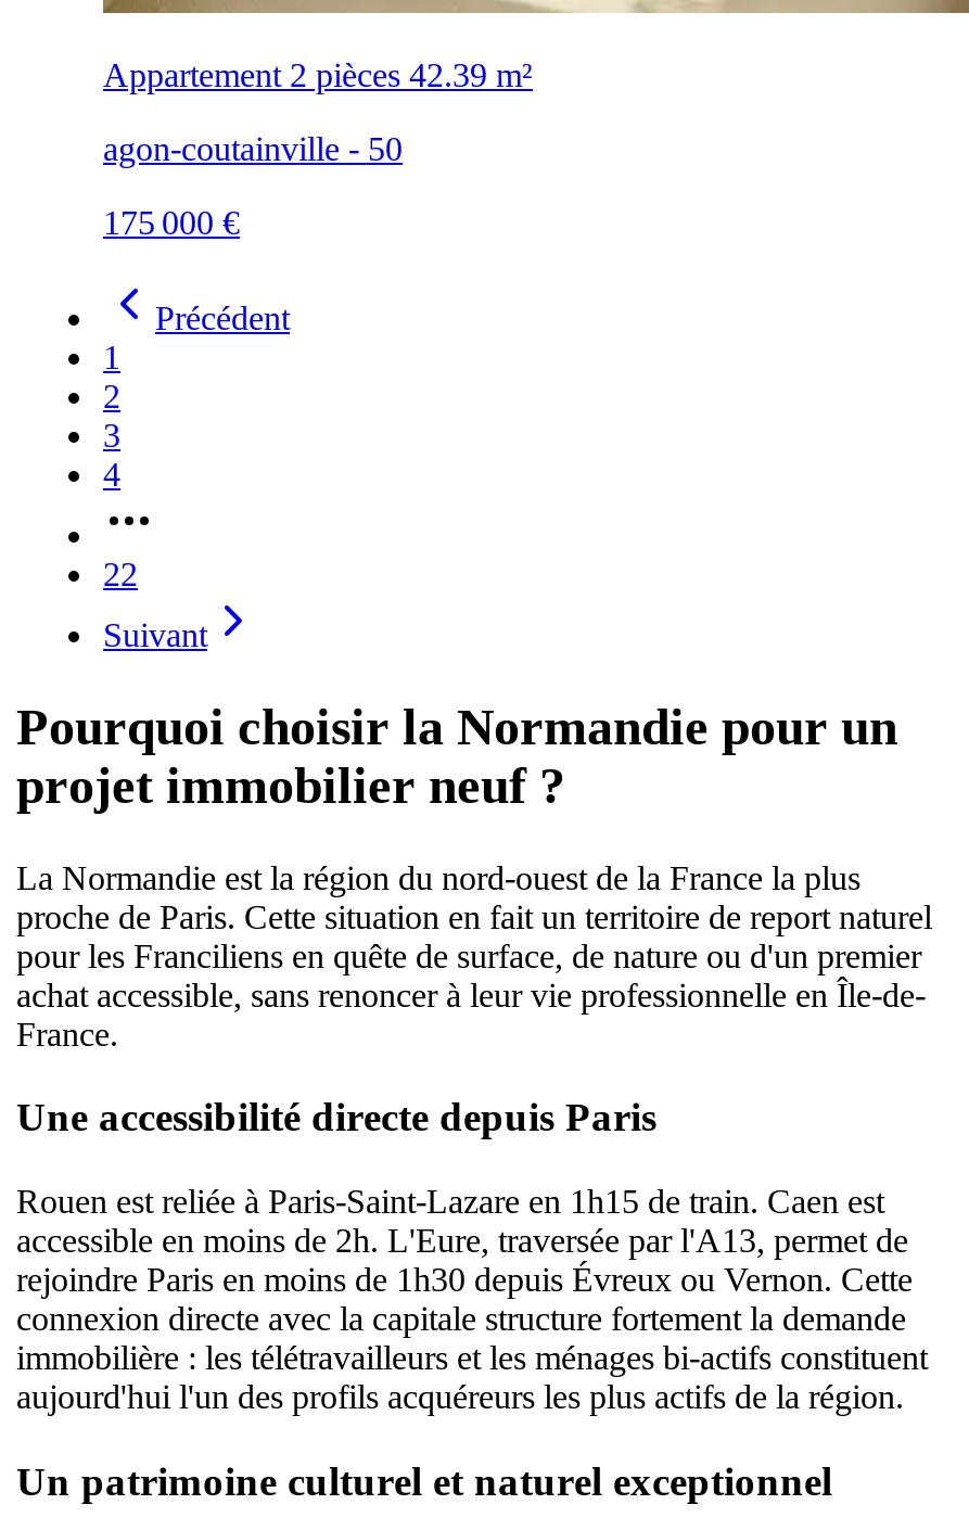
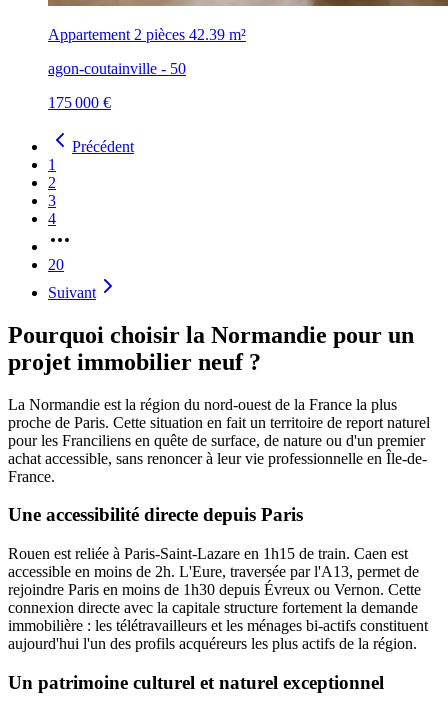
[103,555,138,592] 22 -> [48,256,64,273] 20

